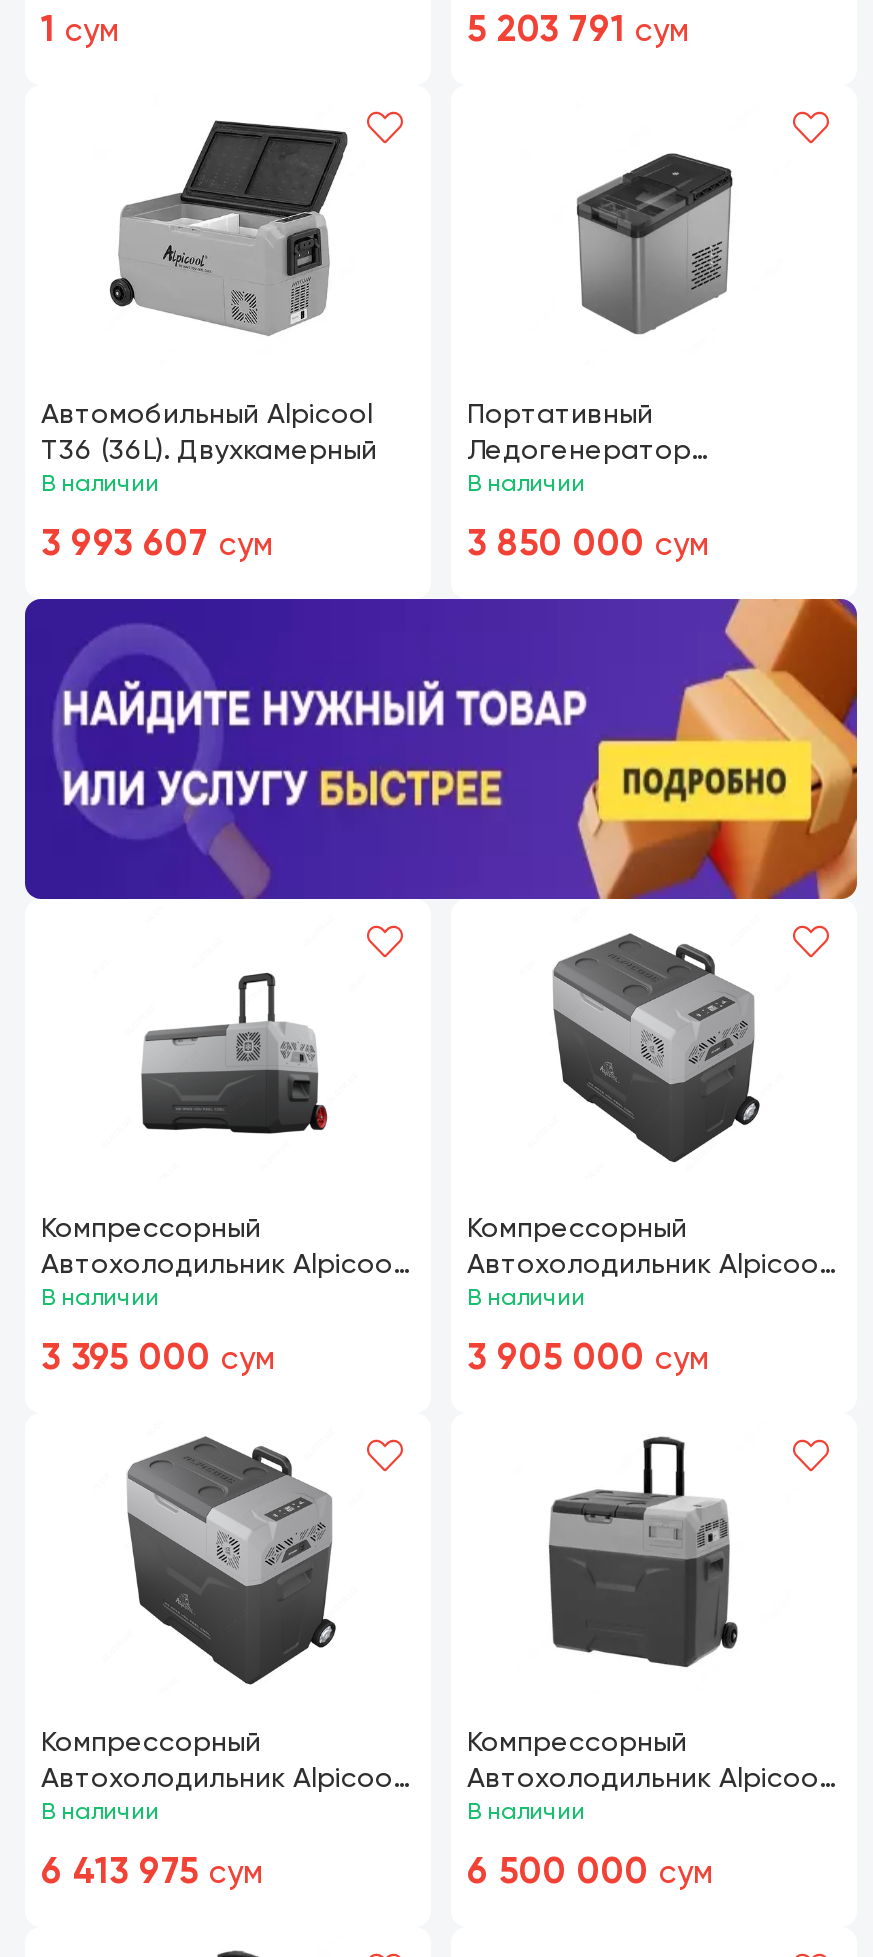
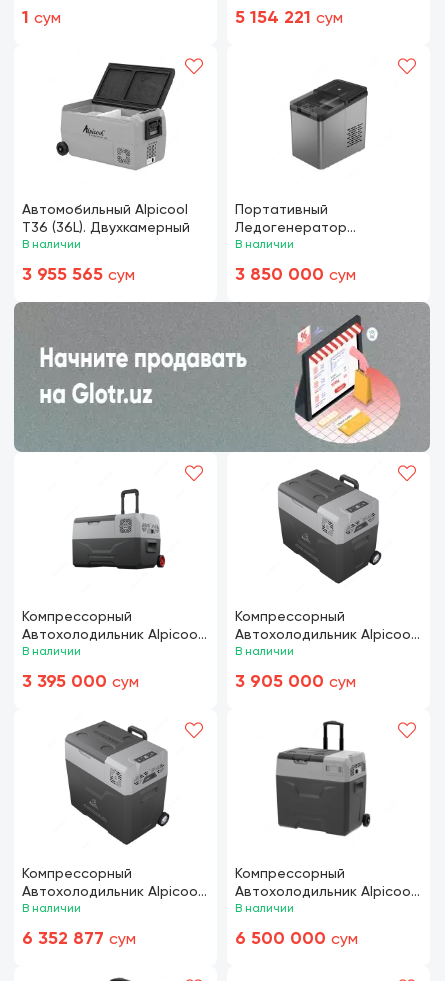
[467,13,689,49] 5 203 791 сум -> [235,9,343,27] 5 154 221 сум
[41,527,273,563] 3 993 607 сум -> [22,266,135,284] 3 955 565 сум
[23,597,859,901] [image] -> [13,301,431,453] [image]
[41,1855,263,1891] 6 413 975 сум -> [22,930,136,948] 6 352 877 сум

